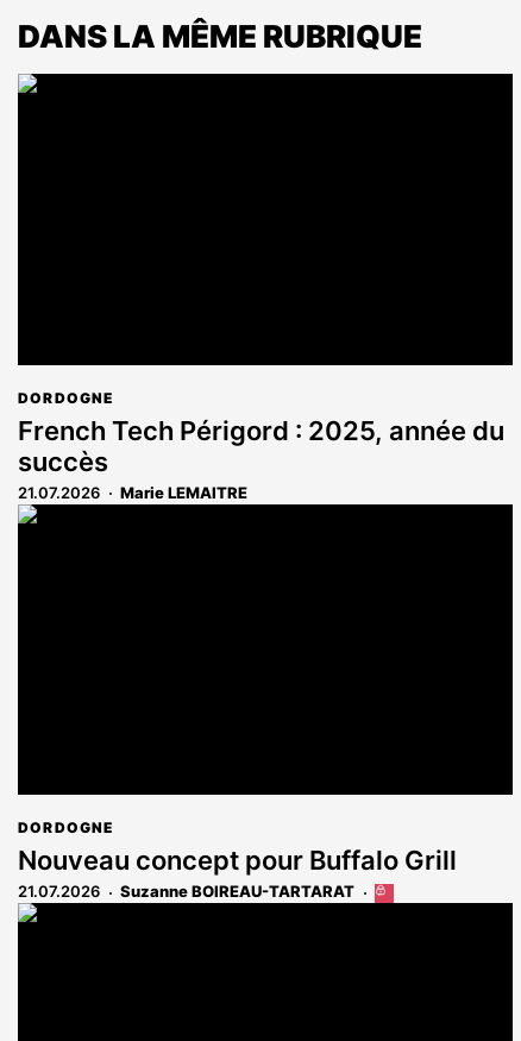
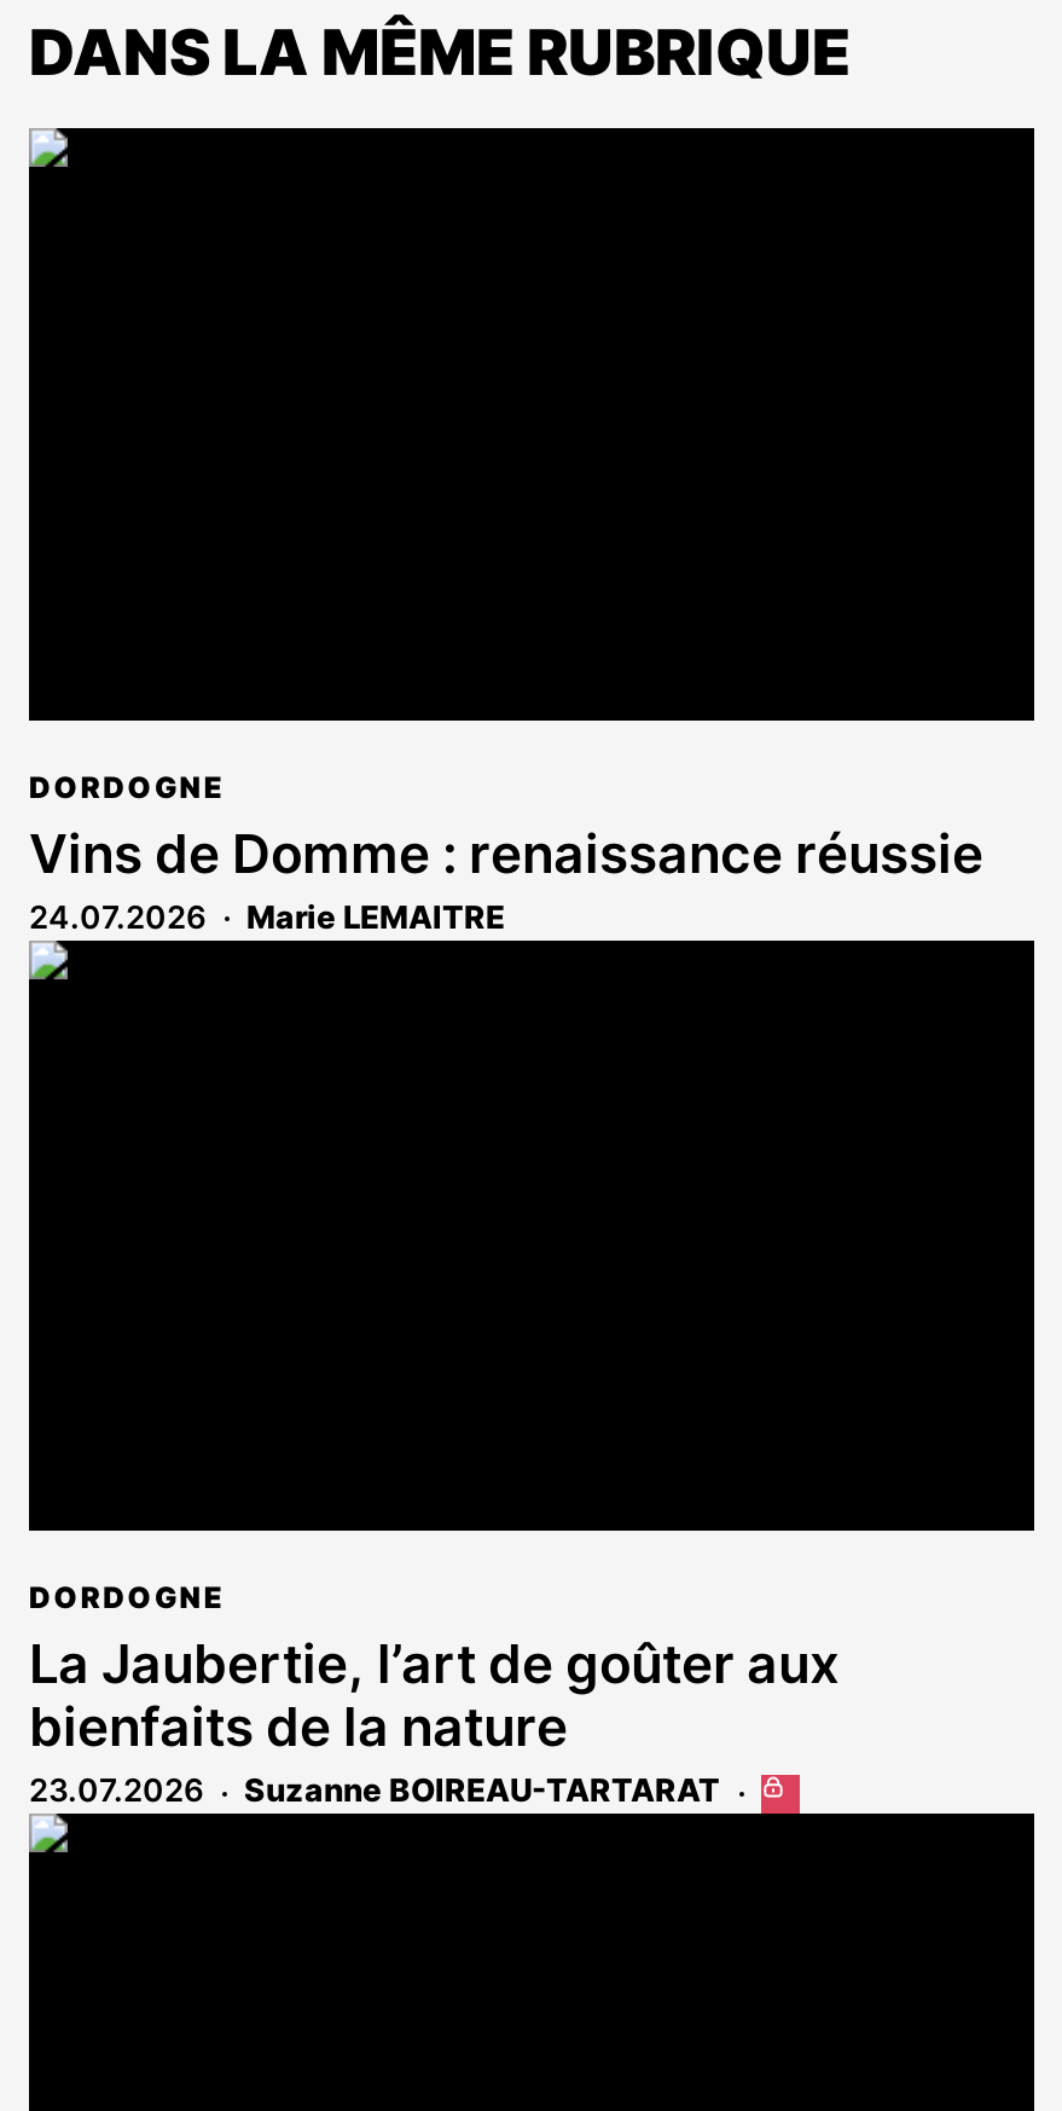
[18,415,504,502] French Tech Périgord : 2025, année du | succès | 21.07.2026 -> [29,822,983,935] Vins de Domme : renaissance réussie | 24.07.2026
moved [18,483,247,836] -> [29,897,505,1616]: Marie LEMAITRE | DORDOGNE
[18,845,457,901] Nouveau concept pour Buffalo Grill | 21.07.2026 -> [29,1632,838,1809] La Jaubertie, l’art de goûter aux | bienfaits de la nature | 23.07.2026

